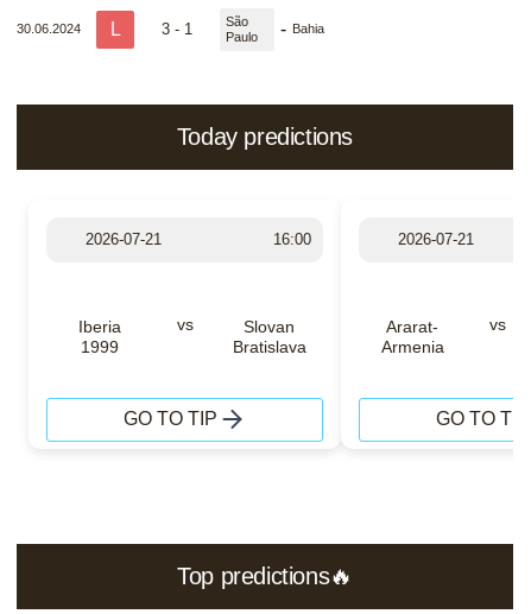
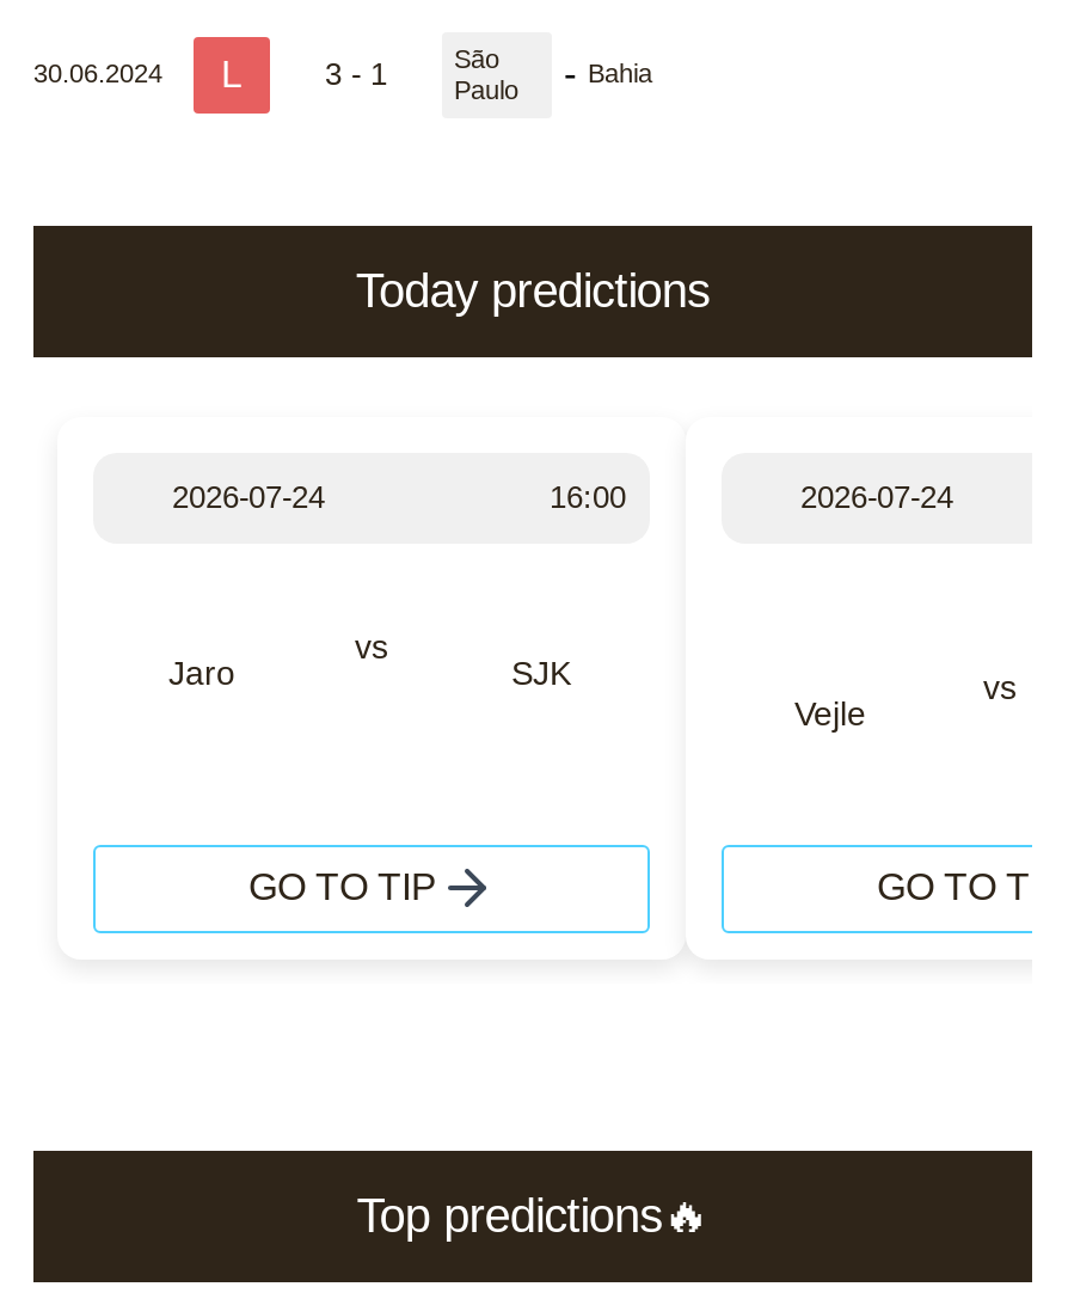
[86,230,162,248] 2026-07-21 -> [172,478,325,514] 2026-07-24
[398,230,474,248] 2026-07-21 -> [800,478,953,514] 2026-07-24
[79,317,122,356] Iberia | 1999 -> [168,653,235,691] Jaro
[232,317,306,356] Slovan | Bratislava -> [511,653,571,691] SJK
[381,317,444,356] Ararat- | Armenia -> [794,694,866,732] Vejle

